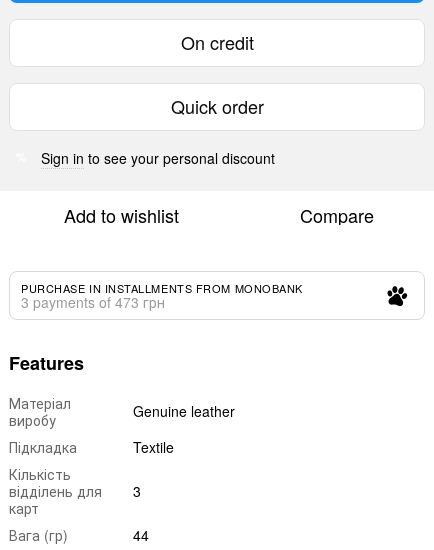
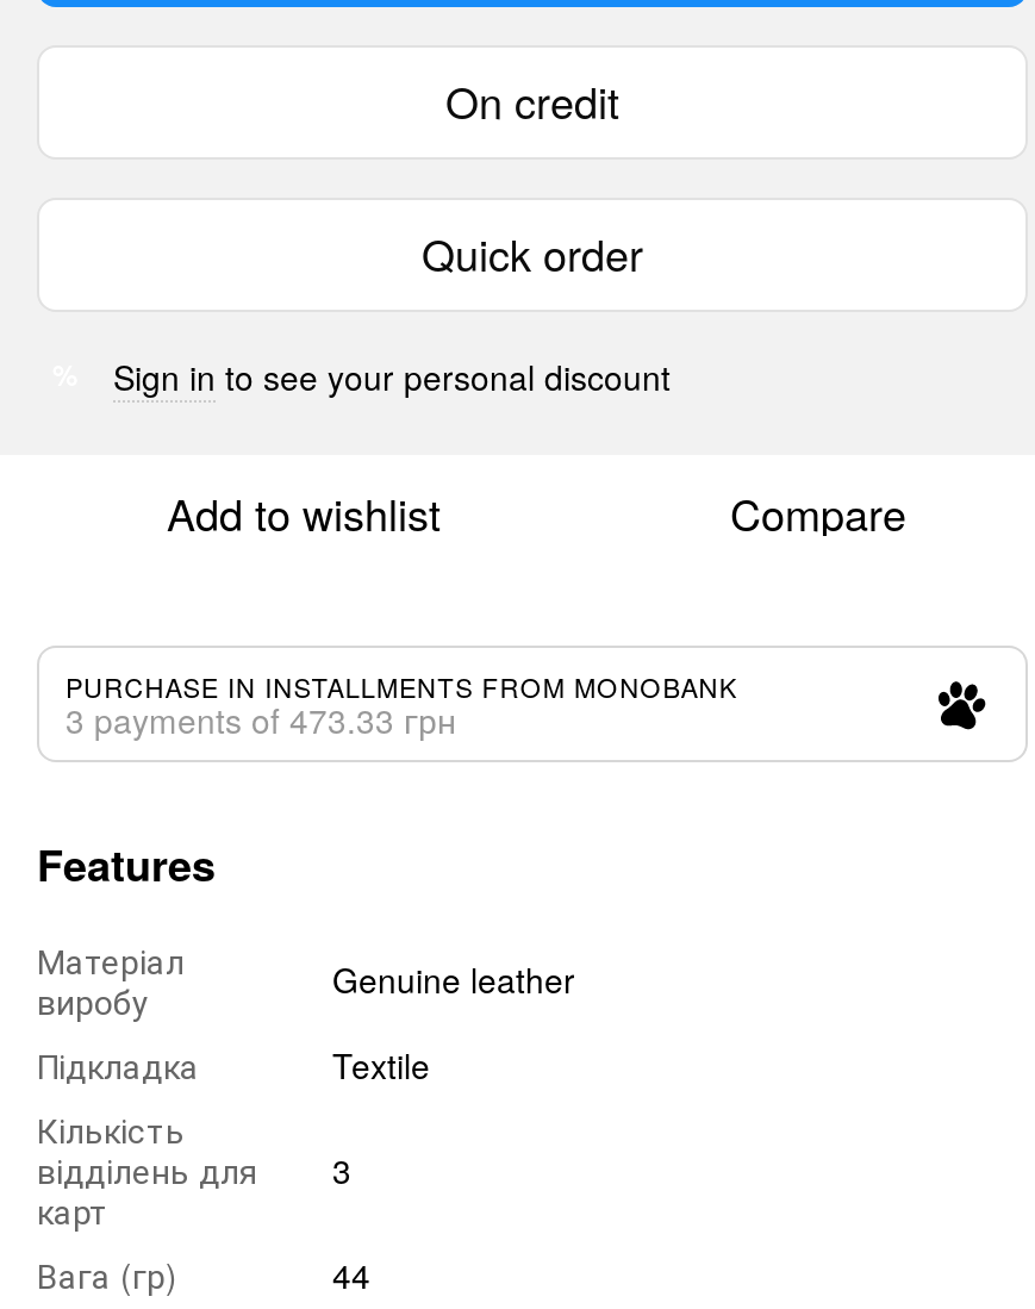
[21,292,165,312] 3 payments of 473 грн -> [66,695,456,742] 3 payments of 473.33 грн

